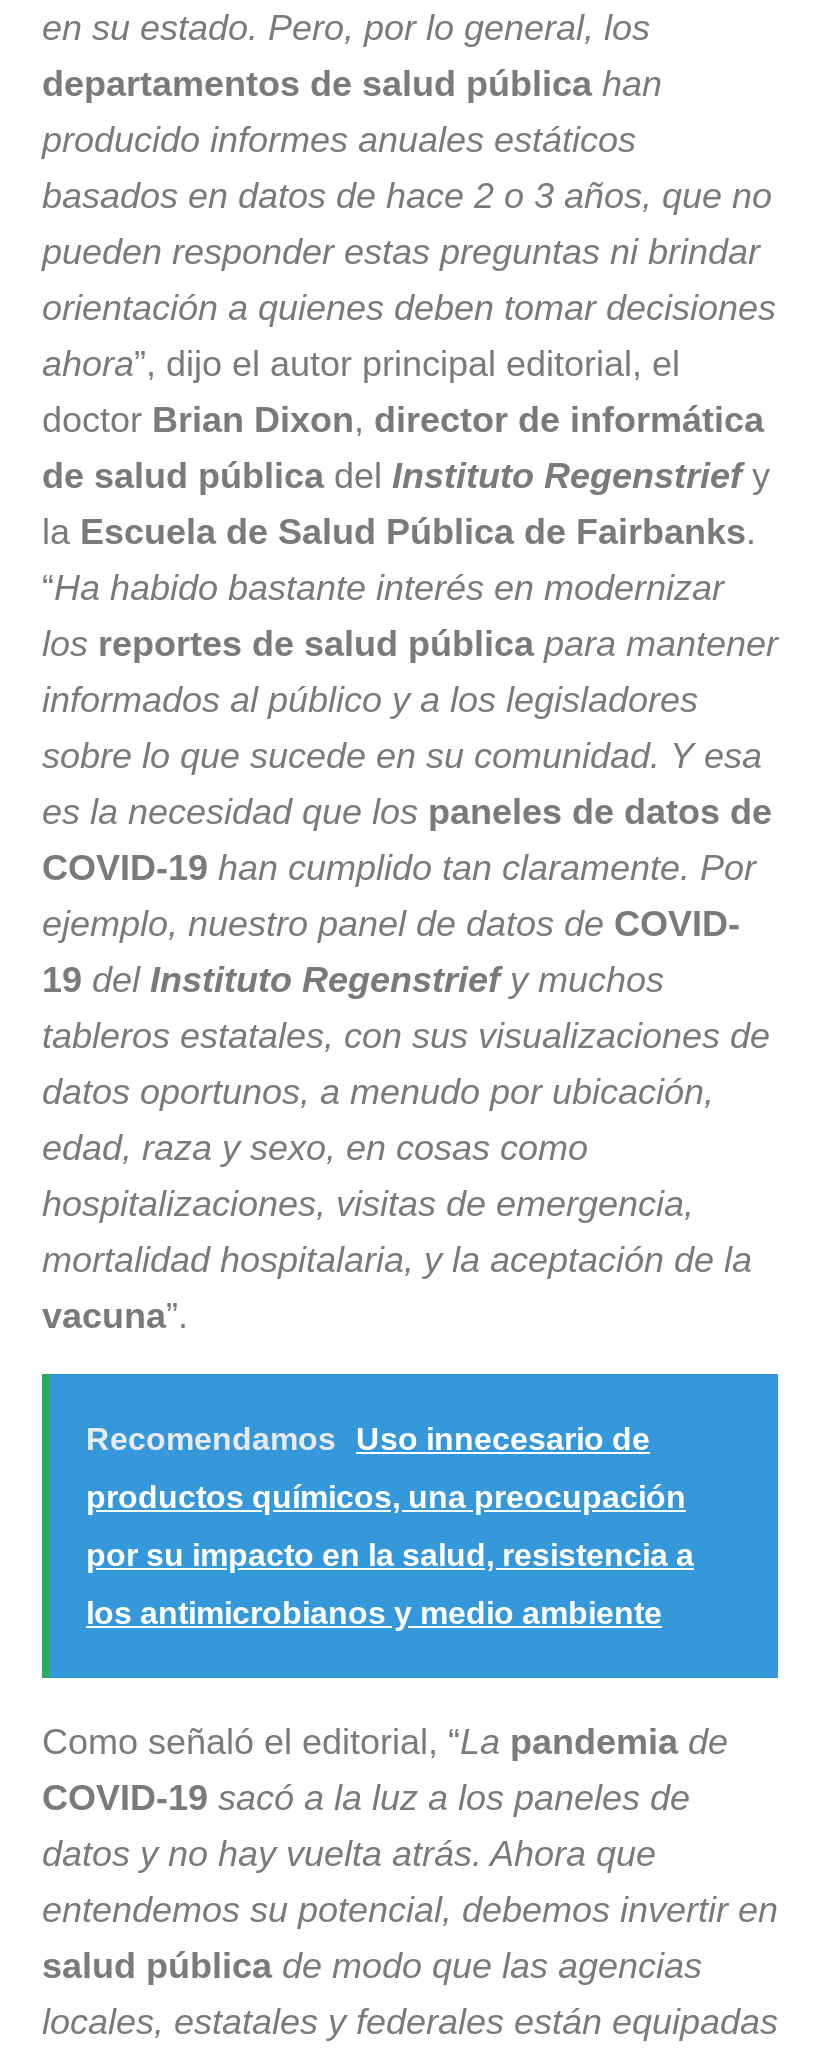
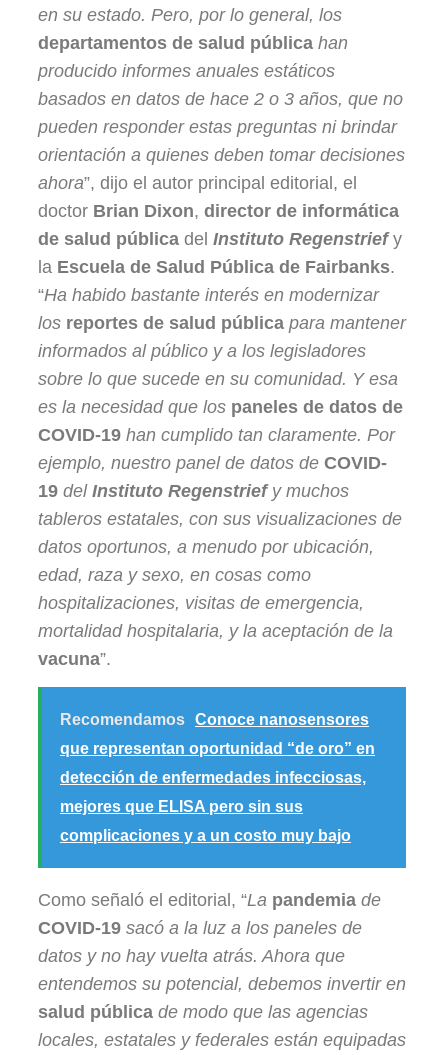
[86,1421,694,1629] Recomendamos Uso innecesario de | productos químicos, una preocupación | por su impacto en la salud, resistencia a | los antimicrobianos y medio ambiente -> [60,711,375,844] Recomendamos Conoce nanosensores | que representan oportunidad “de oro” en | detección de enfermedades infecciosas, | mejores que ELISA pero sin sus | complicaciones y a un costo muy bajo

